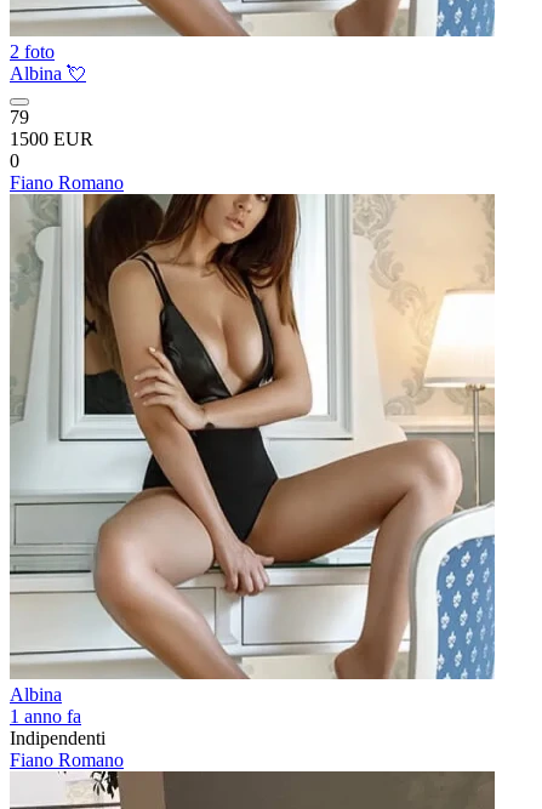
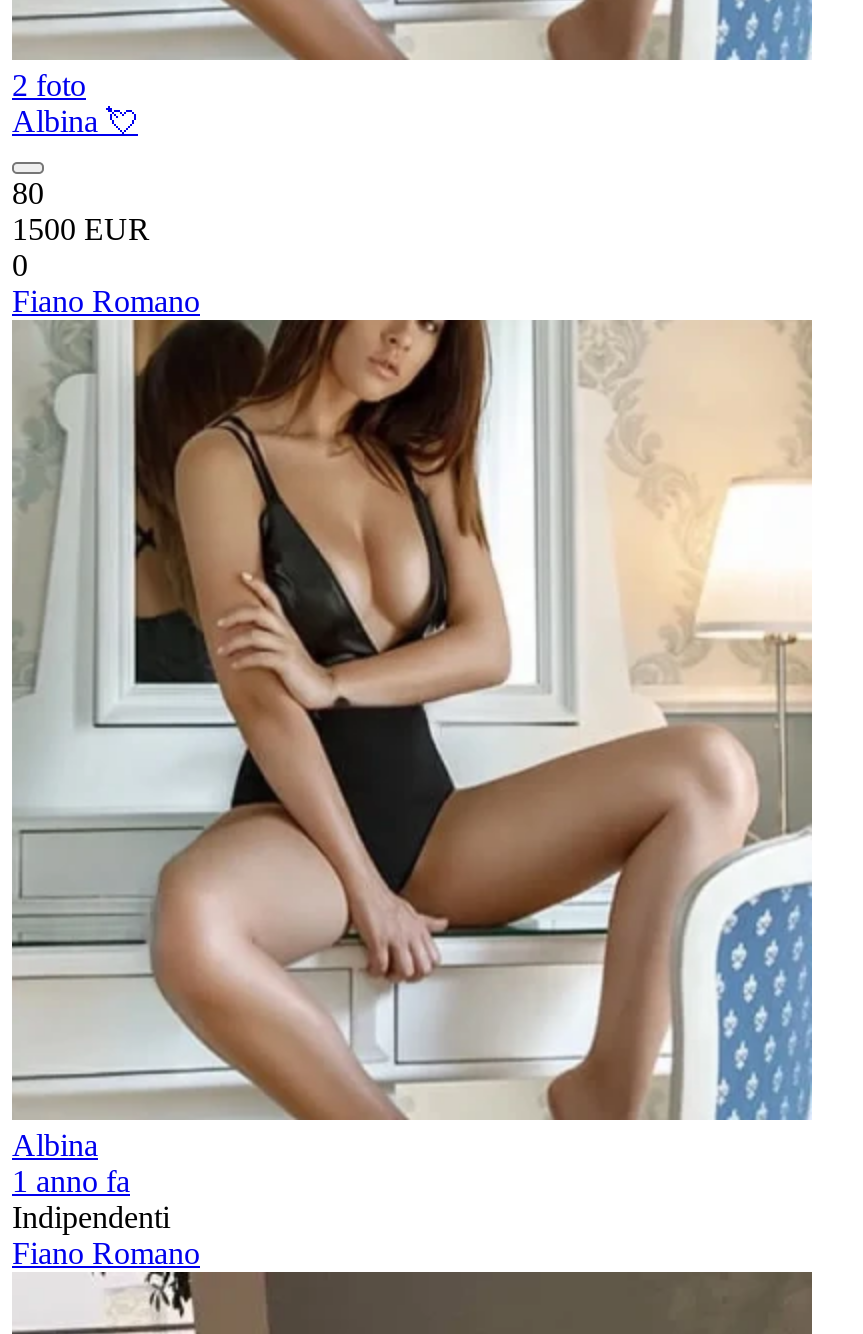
[10,107,29,127] 79 -> [12,176,44,210] 80

